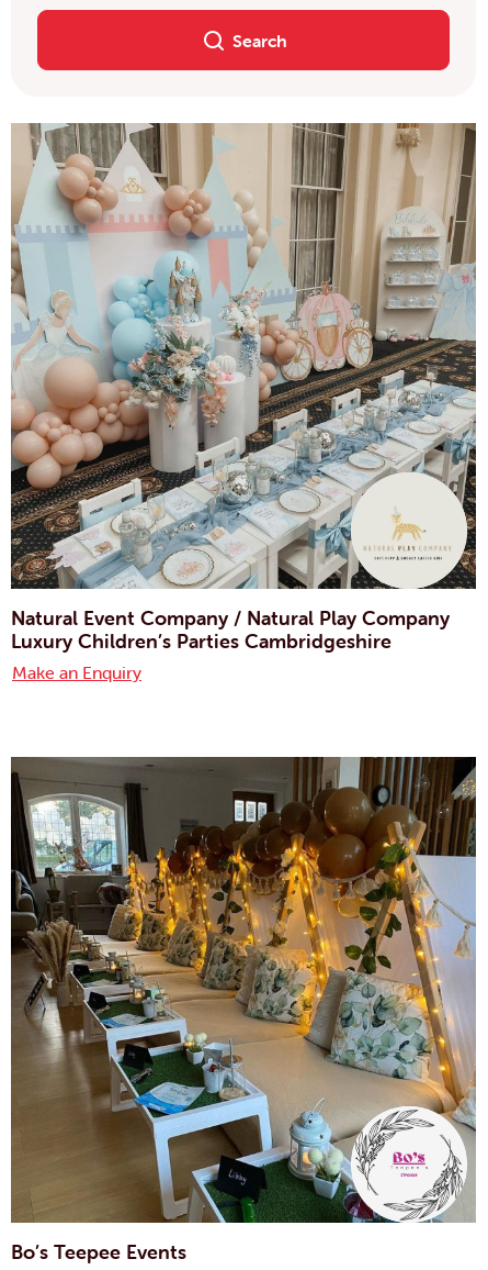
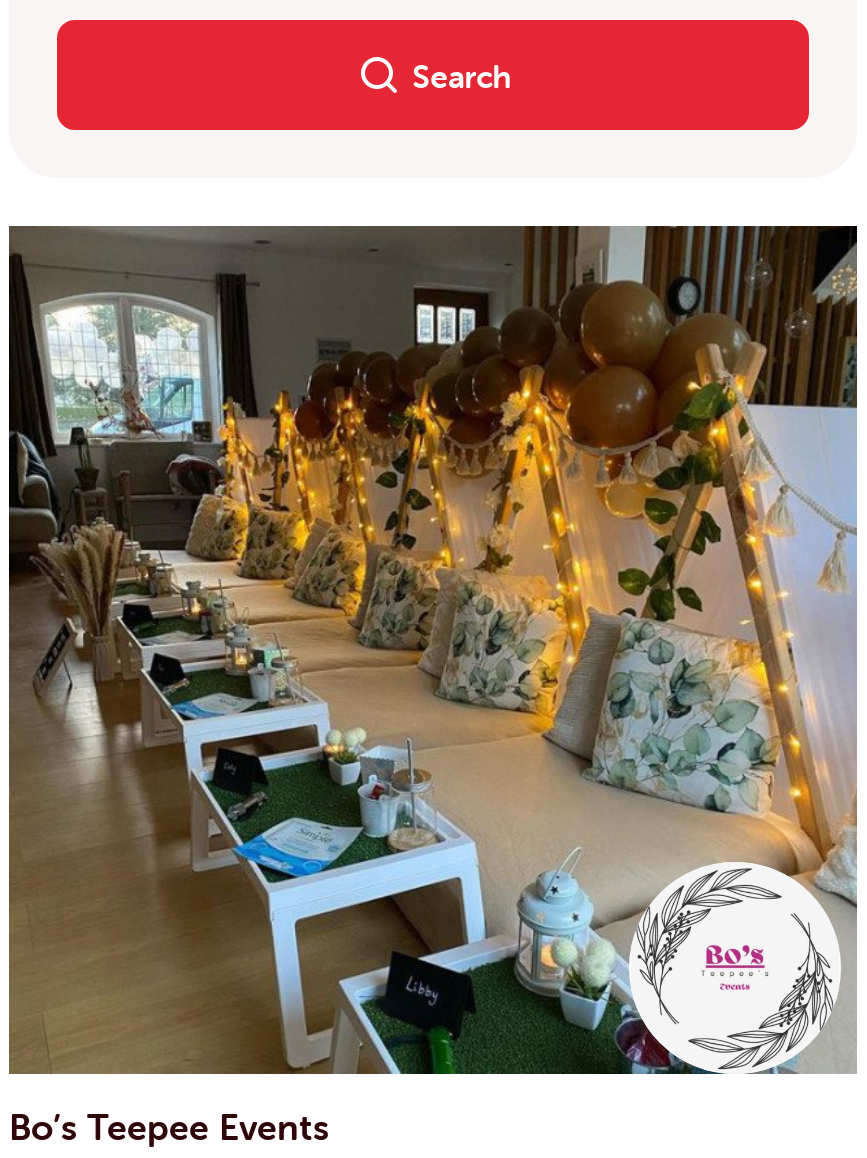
[10,122,477,683] [image] | Natural Event Company / Natural Play Company | Luxury Children’s Parties Cambridgeshire | Make an Enquiry -> none

